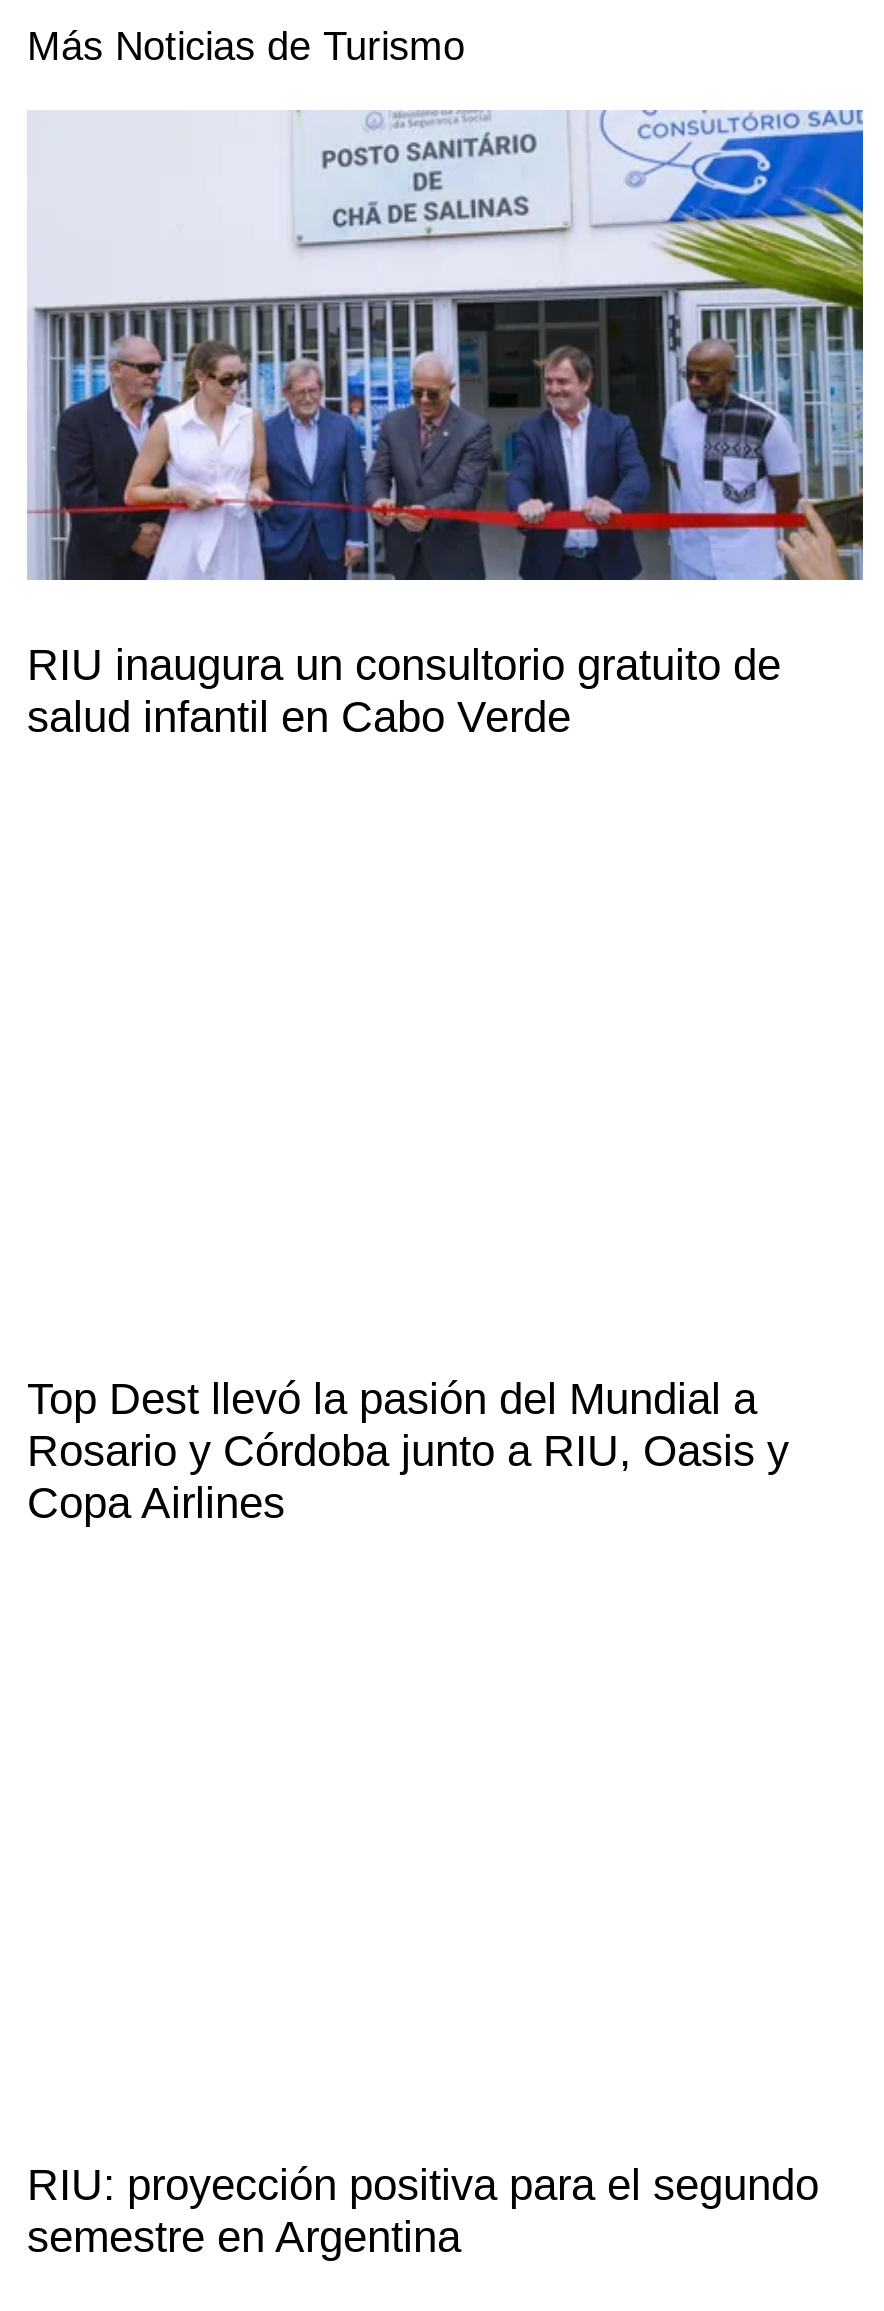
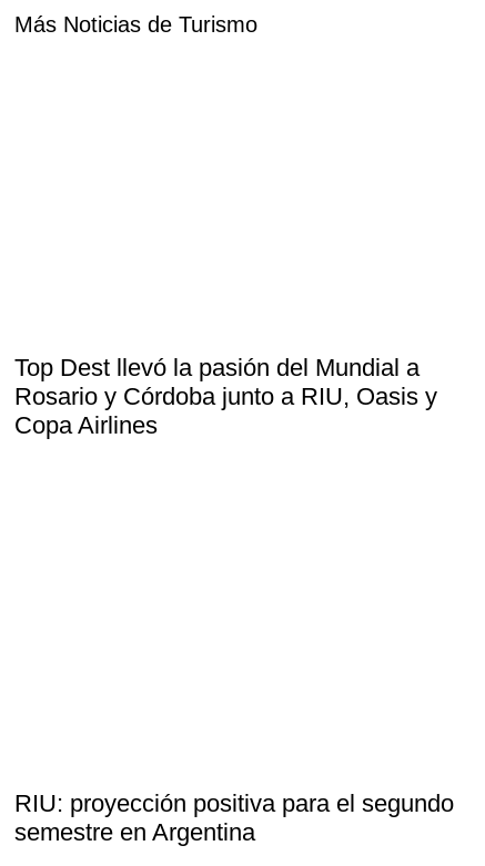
[27,108,865,742] [image] | RIU inaugura un consultorio gratuito de | salud infantil en Cabo Verde -> none

